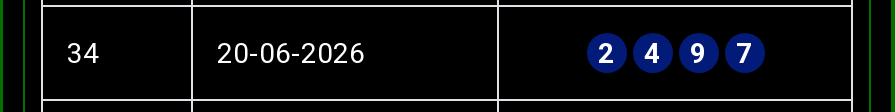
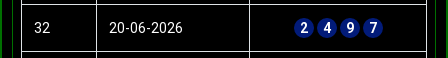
[67,36,99,68] 34 -> [34,19,50,35] 32

